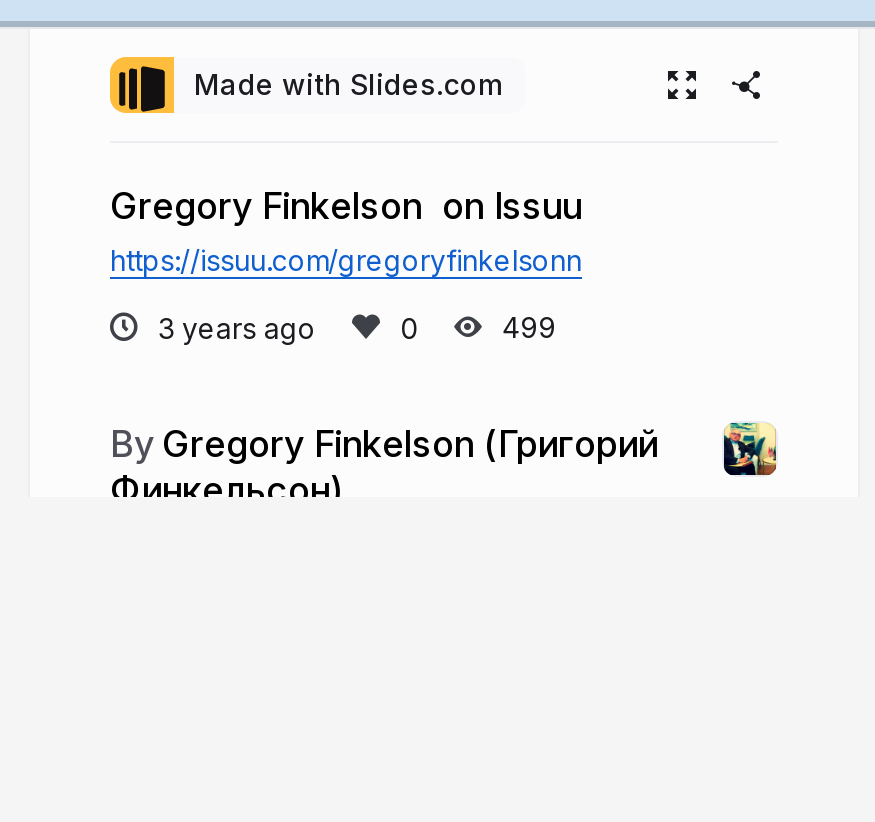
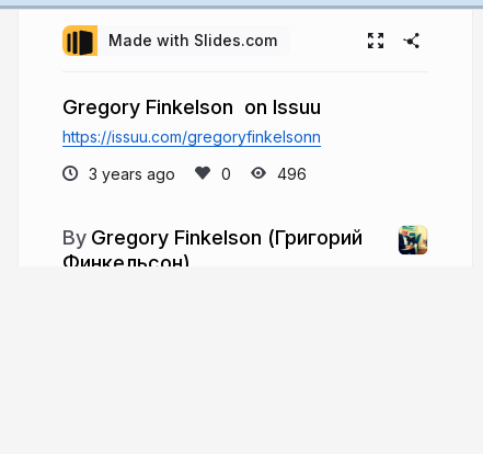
[502,310,556,344] 499 -> [277,164,307,183] 496

